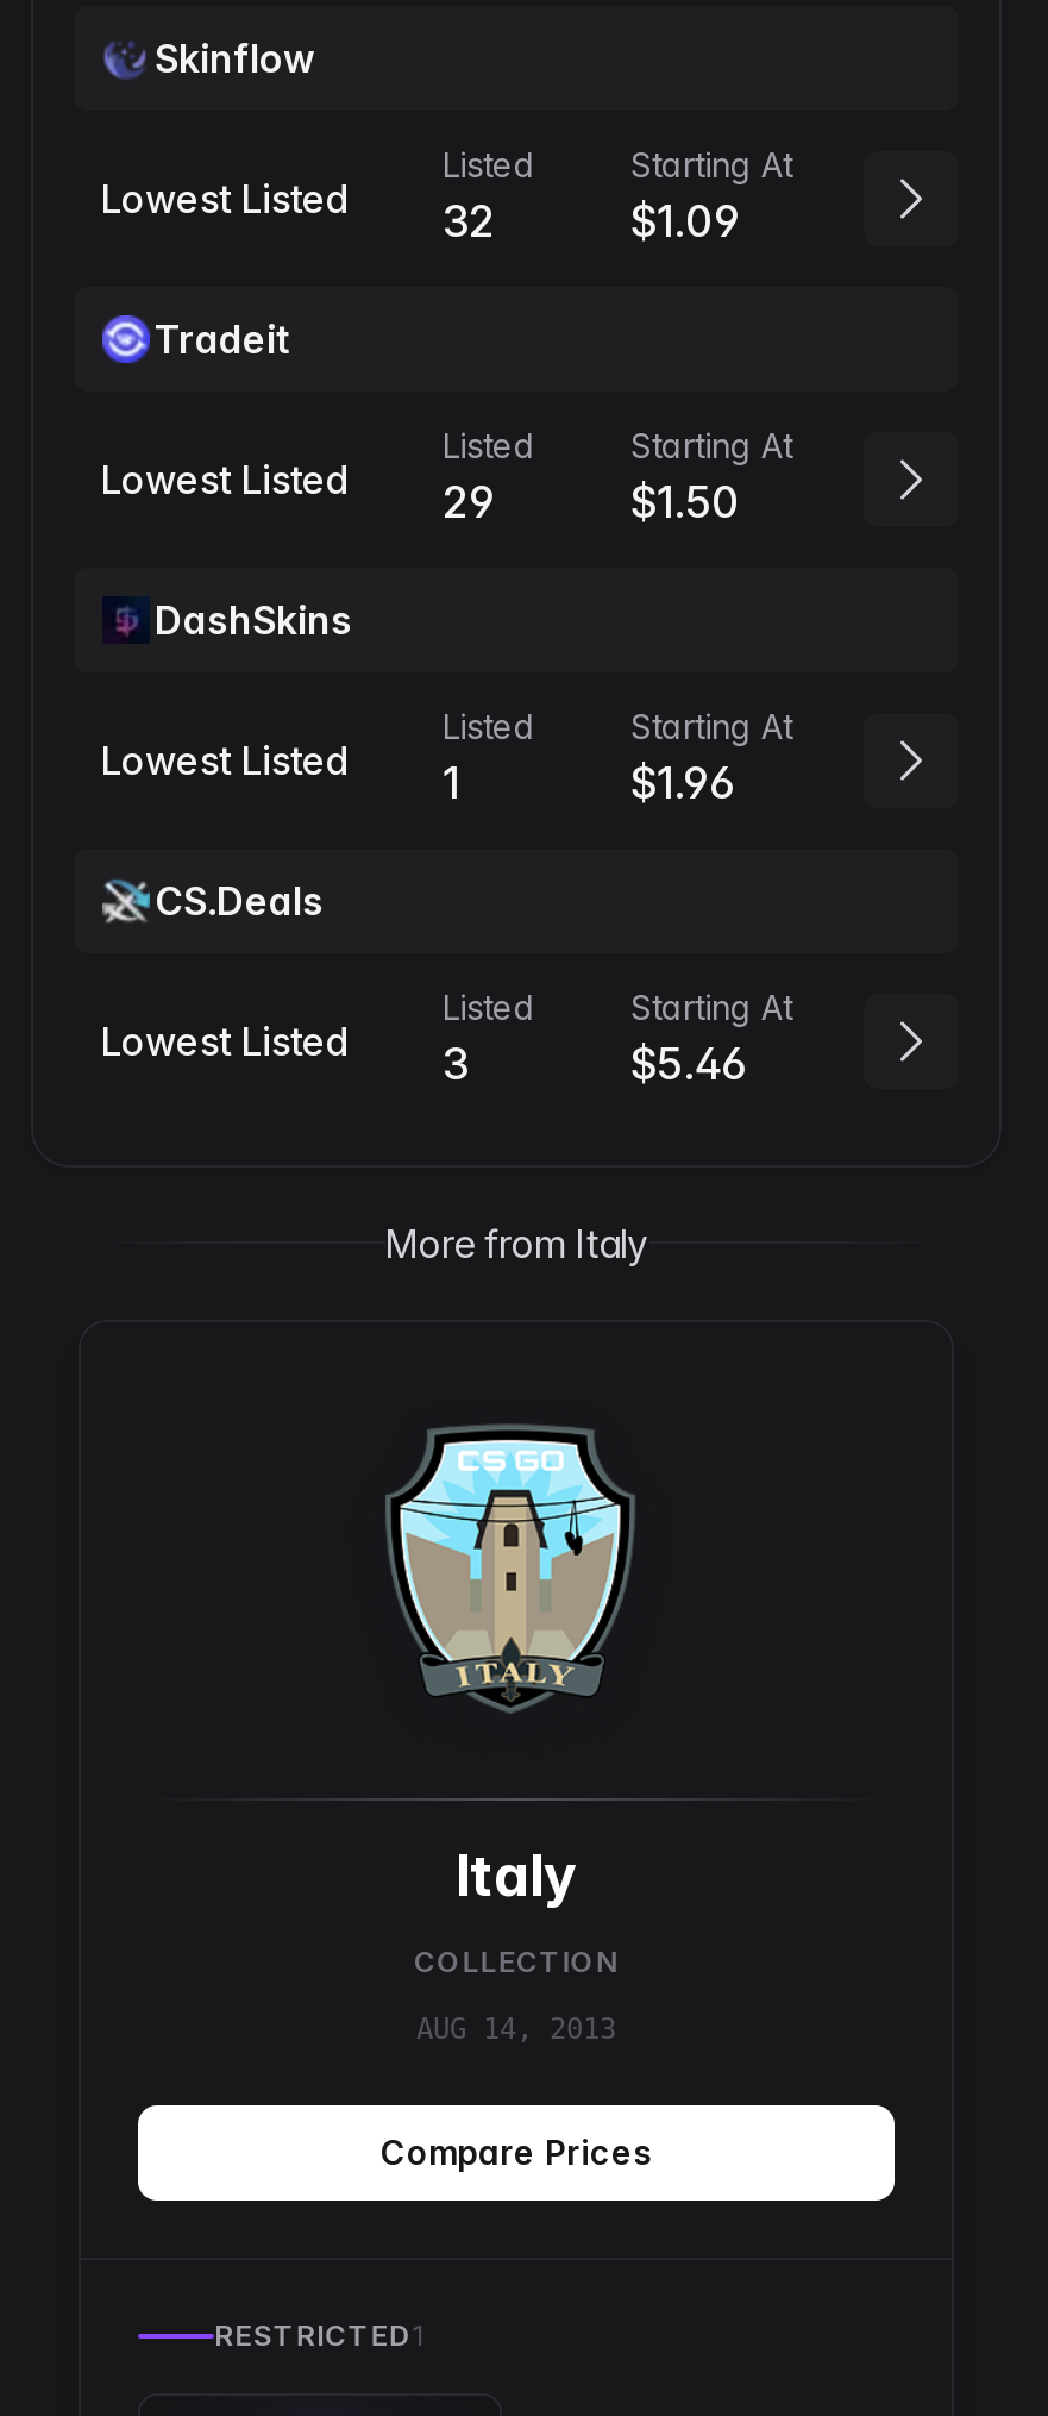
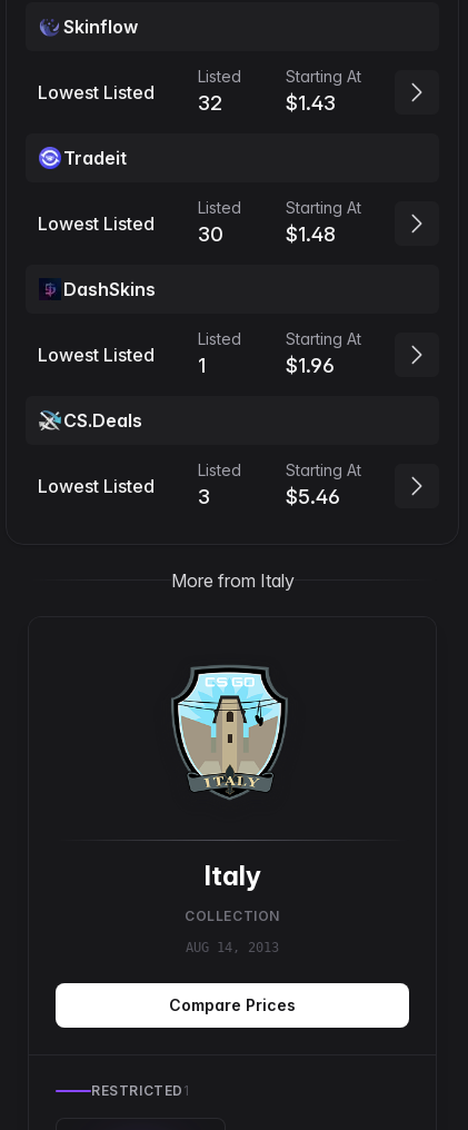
[630,195,740,245] $1.09 -> [286,91,336,114] $1.43
[100,455,495,526] Lowest Listed 29 -> [38,212,223,245] Lowest Listed 30
[630,476,740,526] $1.50 -> [286,222,336,245] $1.48

